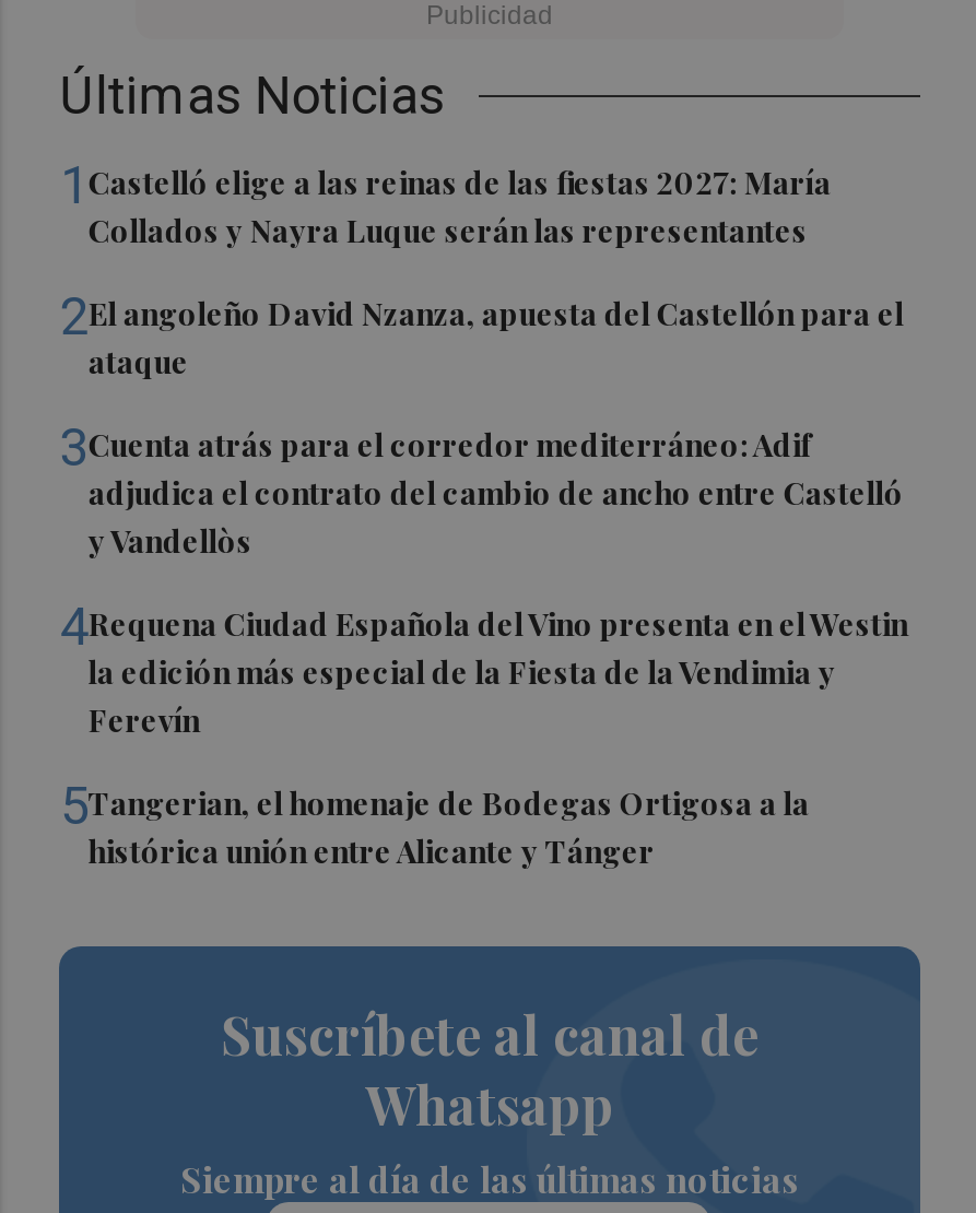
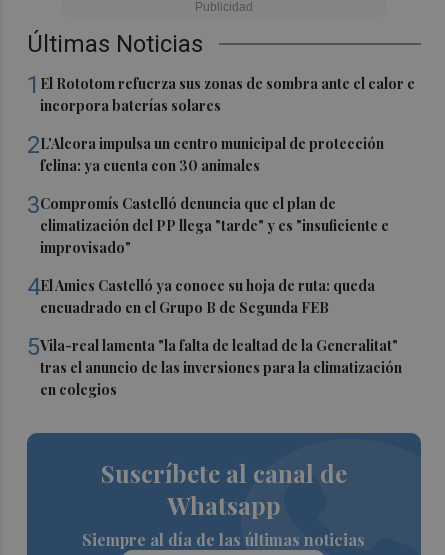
[60,155,832,251] 1 Castelló elige a las reinas de las fiestas 2027: María | Collados y Nayra Luque serán las representantes -> [27,71,415,115] 1 El Rototom refuerza sus zonas de sombra ante el calor e | incorpora baterías solares
[60,286,904,382] 2El angoleño David Nzanza, apuesta del Castellón para el | ataque -> [27,131,384,175] 2L'Alcora impulsa un centro municipal de protección | felina: ya cuenta con 30 animales
[60,417,904,561] 3Cuenta atrás para el corredor mediterráneo: Adif | adjudica el contrato del cambio de ancho entre Castelló | y Vandellòs -> [27,191,389,257] 3Compromís Castelló denuncia que el plan de | climatización del PP llega "tarde" y es "insuficiente e | improvisado"
[60,596,908,740] 4Requena Ciudad Española del Vino presenta en el Westin | la edición más especial de la Fiesta de la Vendimia y | Ferevín -> [27,273,375,317] 4El Amics Castelló ya conoce su hoja de ruta: queda | encuadrado en el Grupo B de Segunda FEB
[60,775,810,871] 5Tangerian, el homenaje de Bodegas Ortigosa a la | histórica unión entre Alicante y Tánger -> [27,333,402,399] 5Vila-real lamenta "la falta de lealtad de la Generalitat" | tras el anuncio de las inversiones para la climatización | en colegios

